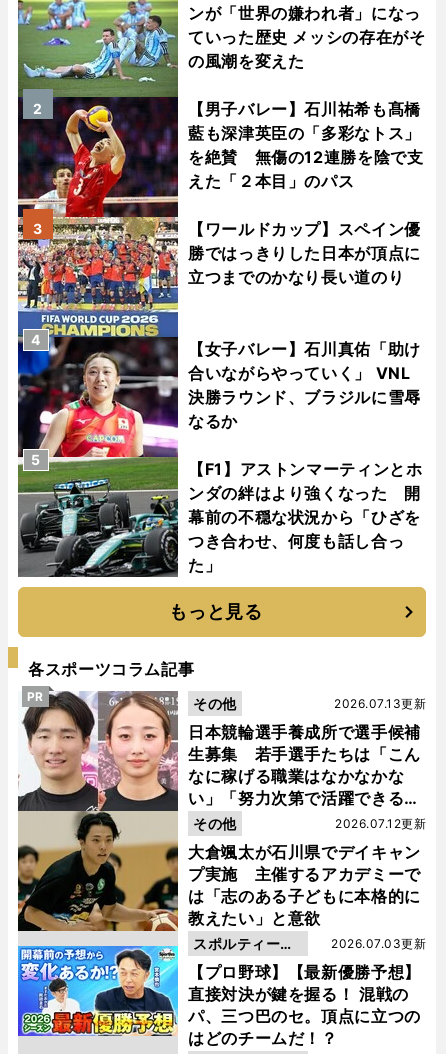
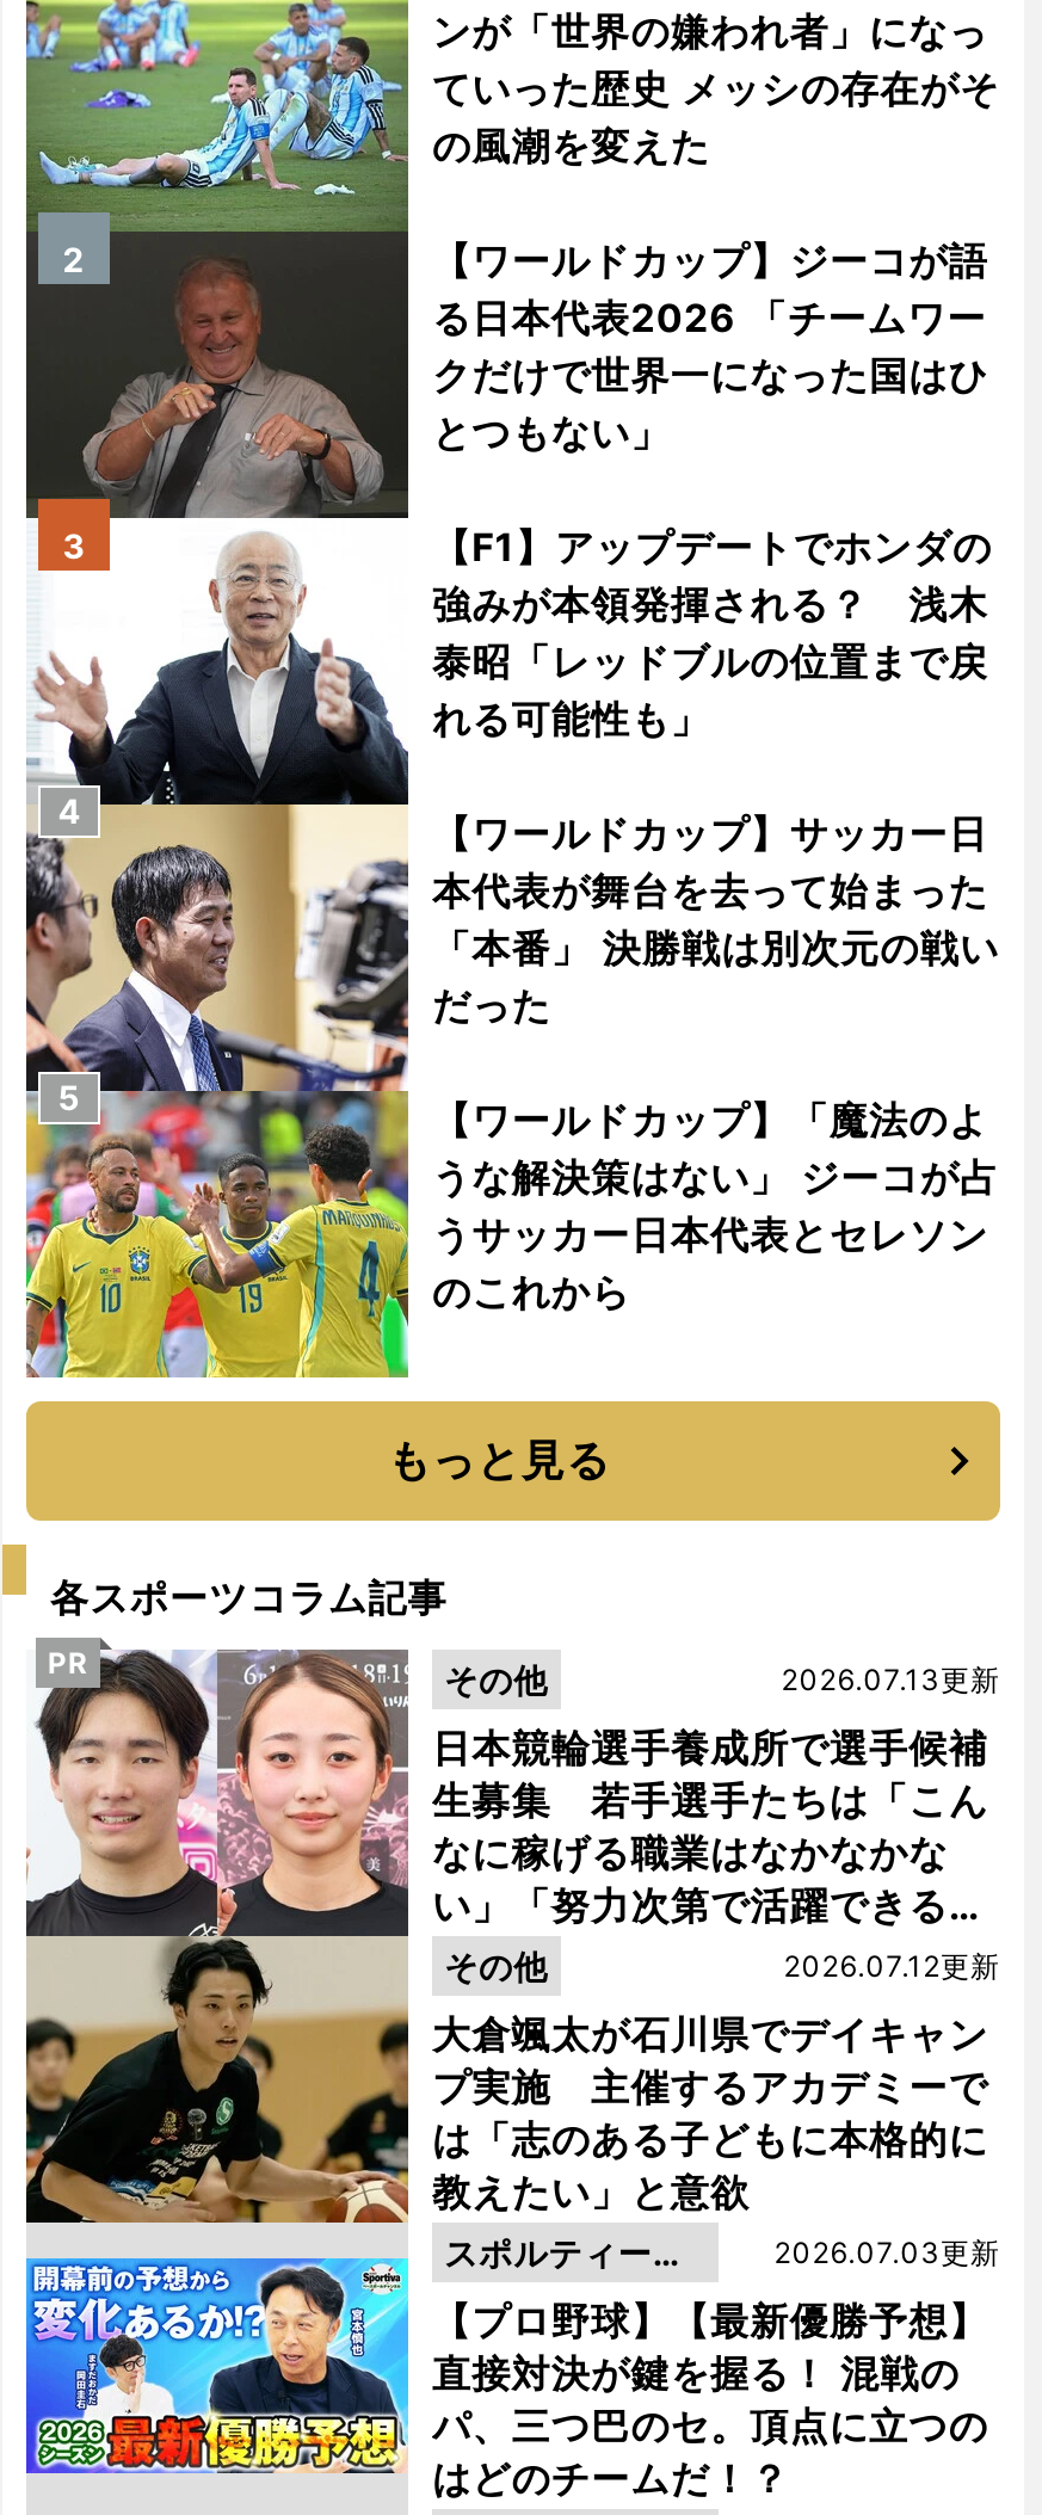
[17,98,424,578] [image] | 【男子バレー】石川祐希も髙橋 | 藍も深津英臣の「多彩なトス」 | を絶賛 無傷の12連勝を陰で支 | えた「２本目」のパス -> [24,236,988,1380] [image] | 【ワールドカップ】ジーコが語 | る日本代表2026 「チームワー | クだけで世界一になった国はひ | とつもない」
[188,219,421,287] 【ワールドカップ】スペイン優 | 勝ではっきりした日本が頂点に | 立つまでのかなり長い道のり -> [432,523,992,742] 【F1】アップデートでホンダの | 強みが本領発揮される？ 浅木 | 泰昭「レッドブルの位置まで戻 | れる可能性も」
[188,339,421,431] 【女子バレー】石川真佑「助け | 合いながらやっていく」 VNL | 決勝ラウンド、ブラジルに雪辱 | なるか -> [432,809,999,1029] 【ワールドカップ】サッカー日 | 本代表が舞台を去って始まった | 「本番」 決勝戦は別次元の戦い | だった
[188,459,423,575] 【F1】アストンマーティンとホ | ンダの絆はより強くなった 開 | 幕前の不穏な状況から「ひざを | つき合わせ、何度も話し合っ | た」 -> [432,1096,999,1315] 【ワールドカップ】「魔法のよ | うな解決策はない」 ジーコが占 | うサッカー日本代表とセレソン | のこれから

